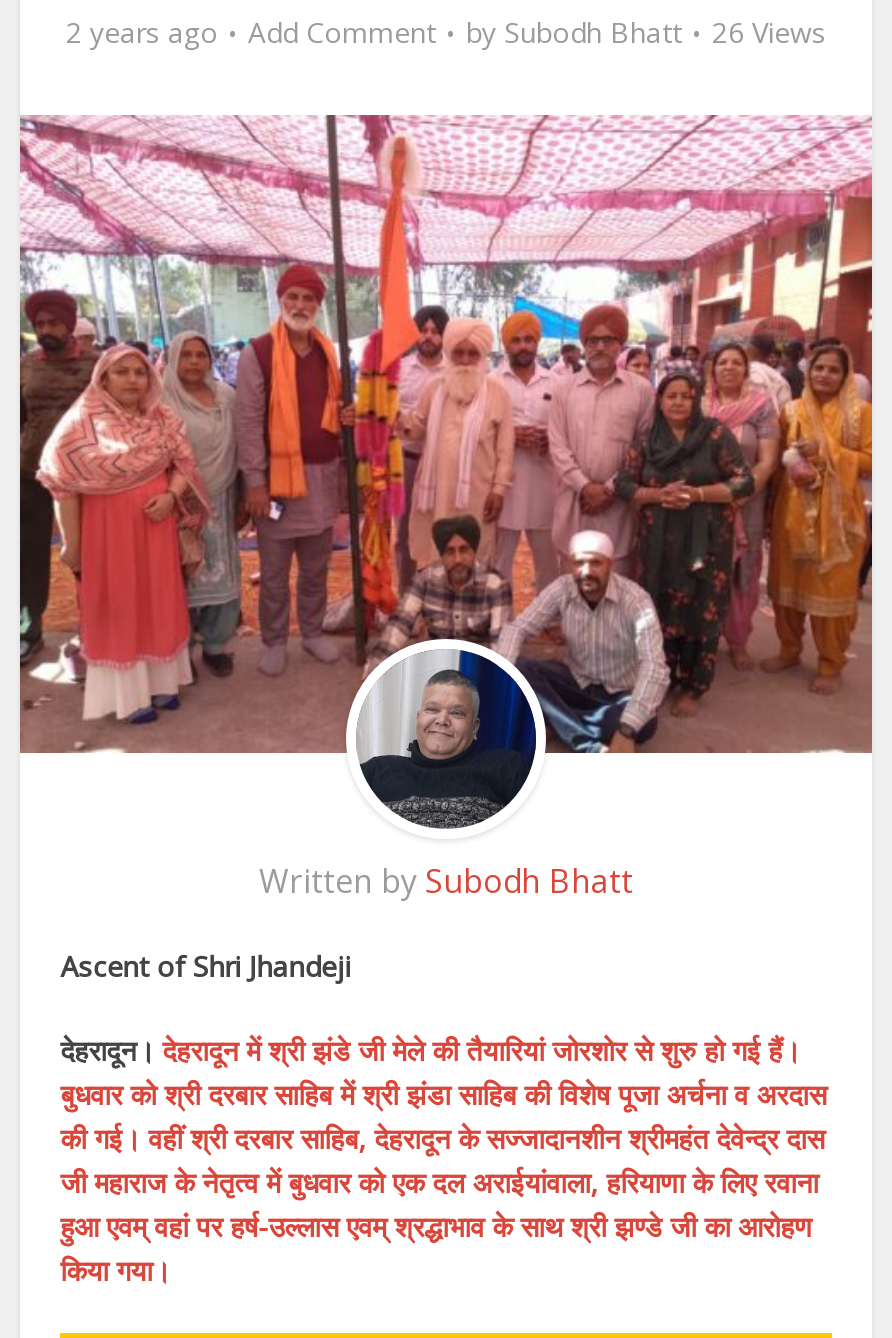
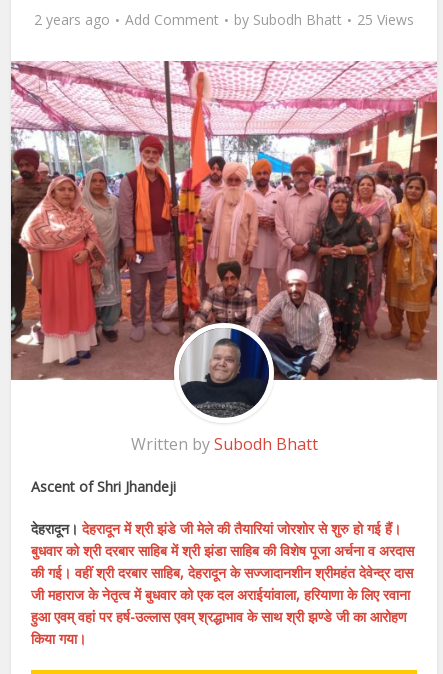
[66,13,826,51] 2 years ago Add Comment by Subodh Bhatt 26 Views -> [34,10,414,29] 2 years ago Add Comment by Subodh Bhatt 25 Views

